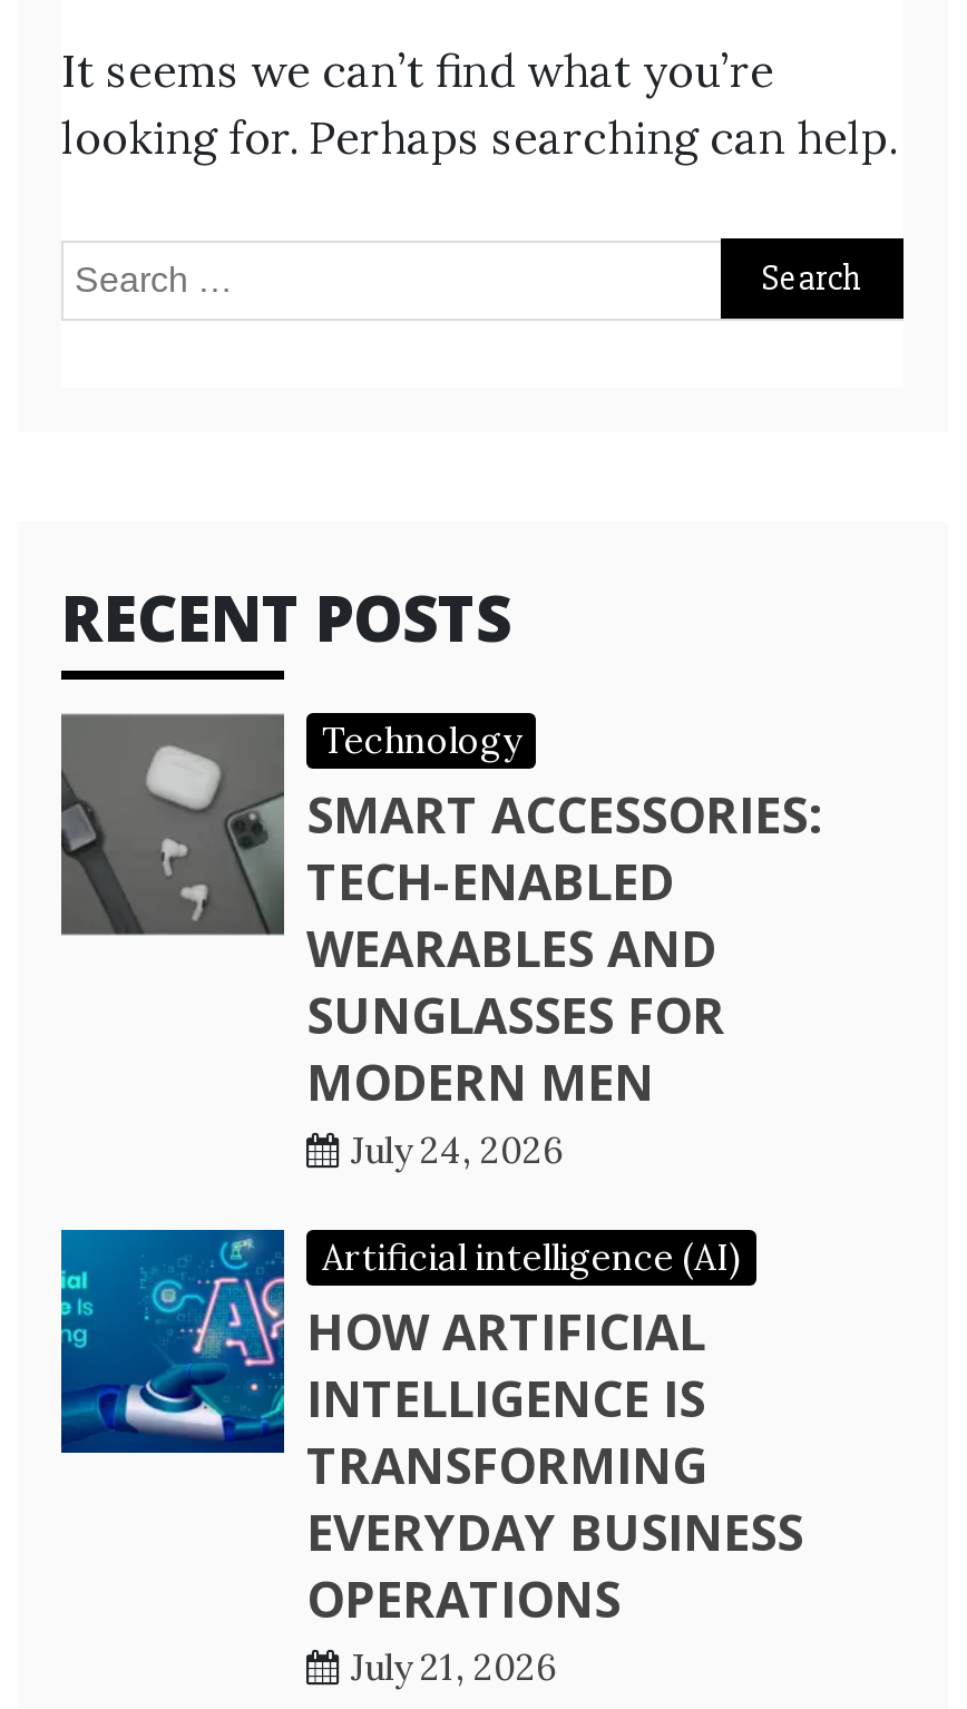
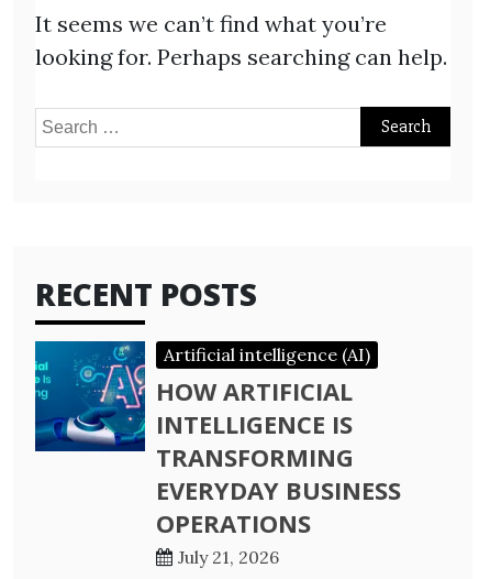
[59,713,821,1172] [image] | Technology | SMART ACCESSORIES: | TECH-ENABLED | WEARABLES AND | SUNGLASSES FOR | MODERN MEN | July 24, 2026 -> none

